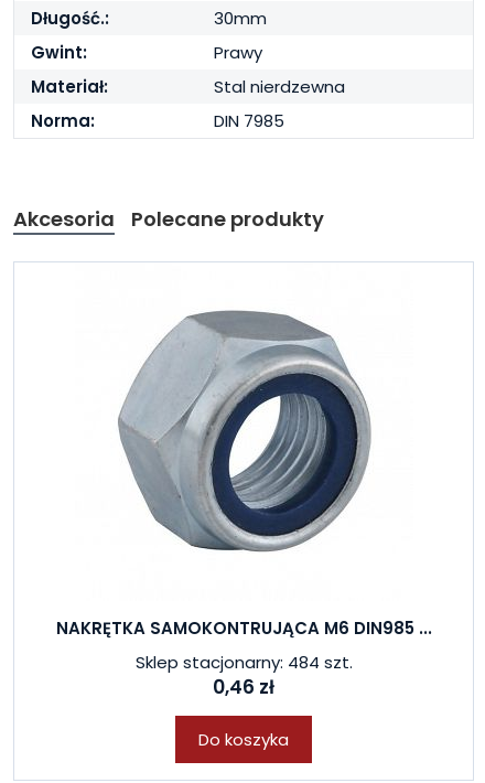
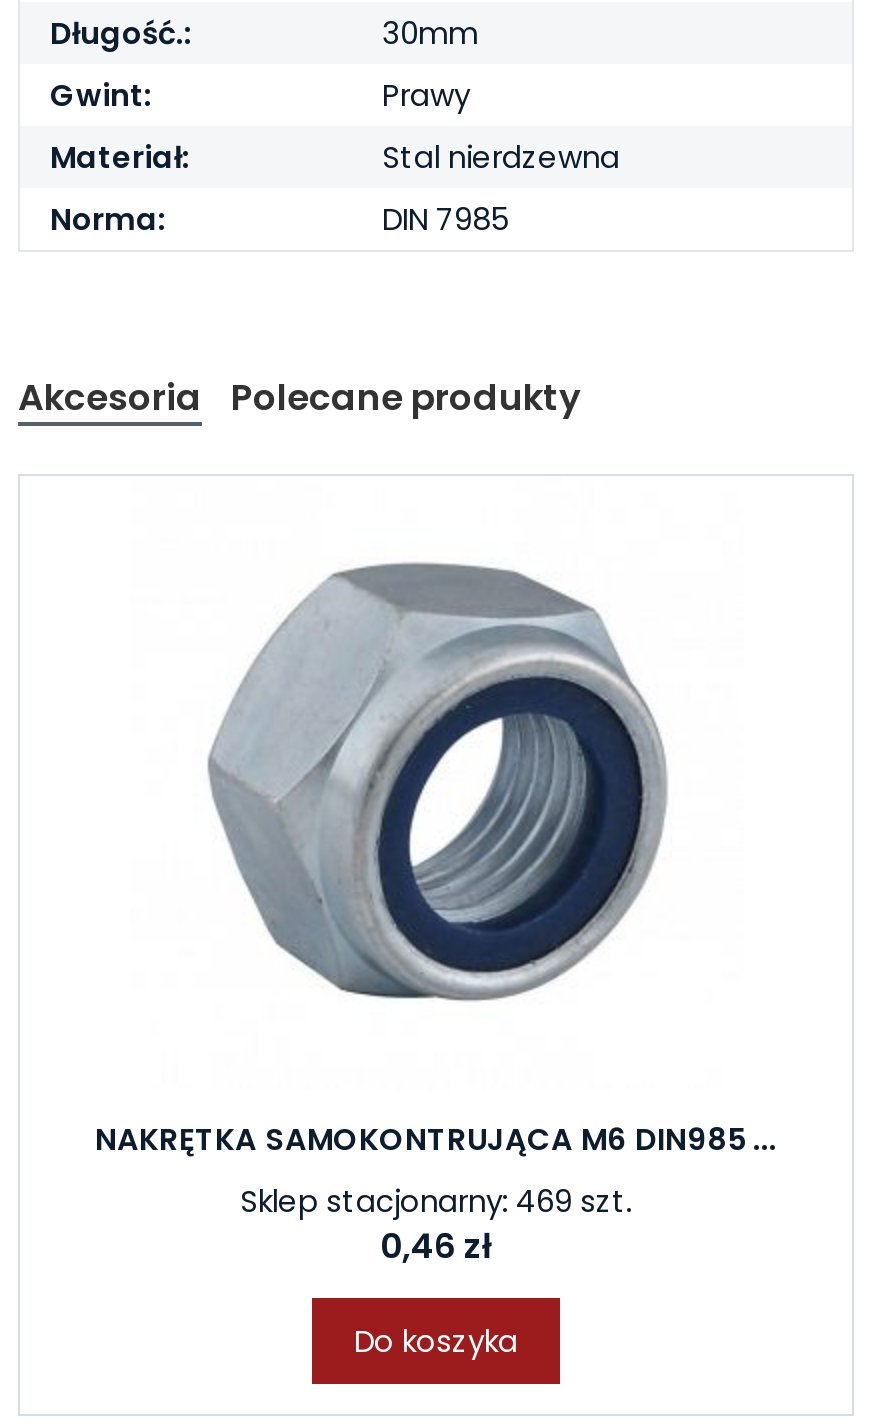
[135,651,352,674] Sklep stacjonarny: 484 szt. -> [240,1180,632,1222] Sklep stacjonarny: 469 szt.

